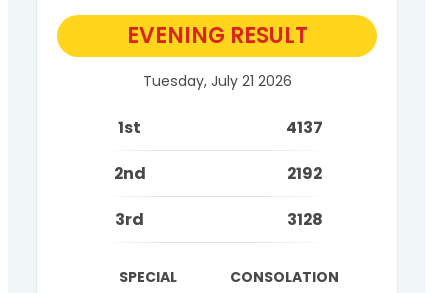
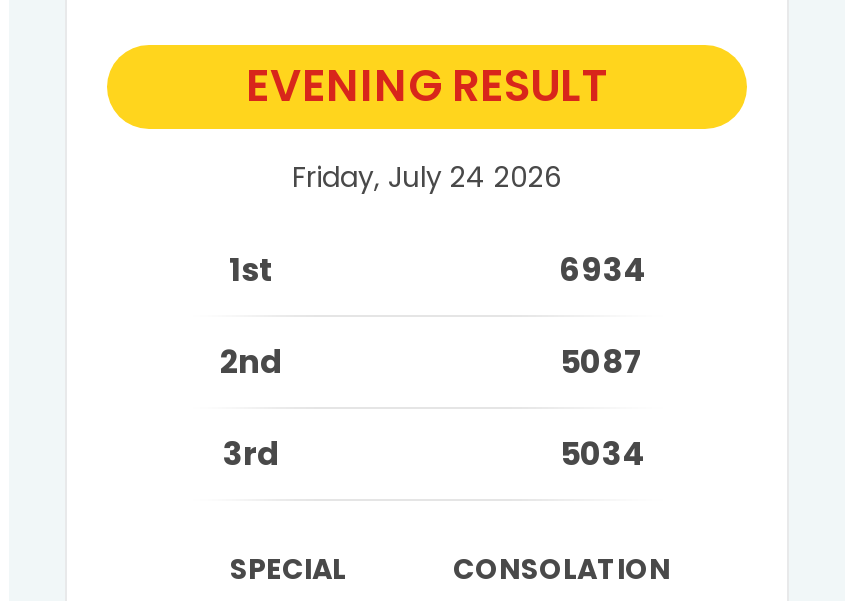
[142,71,291,91] Tuesday, July 21 2026 -> [292,157,562,197] Friday, July 24 2026
[286,116,323,139] 4137 -> [559,247,645,293] 6934
[287,162,322,185] 2192 -> [560,339,644,385] 5087
[286,208,322,231] 3128 -> [560,431,644,477] 5034

